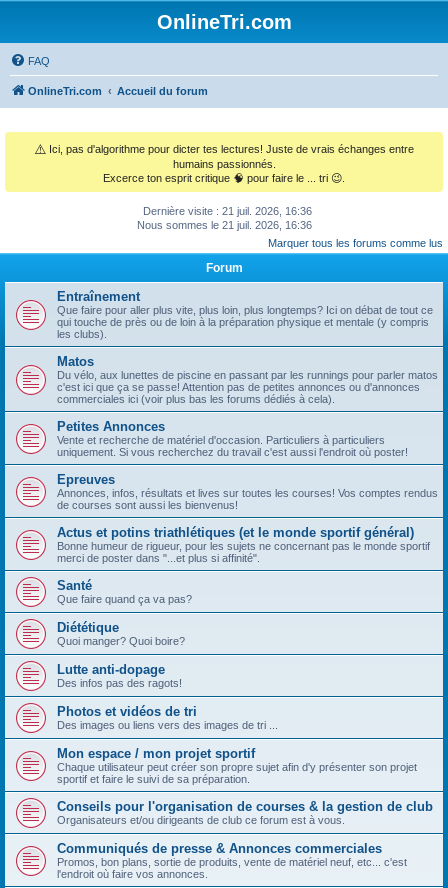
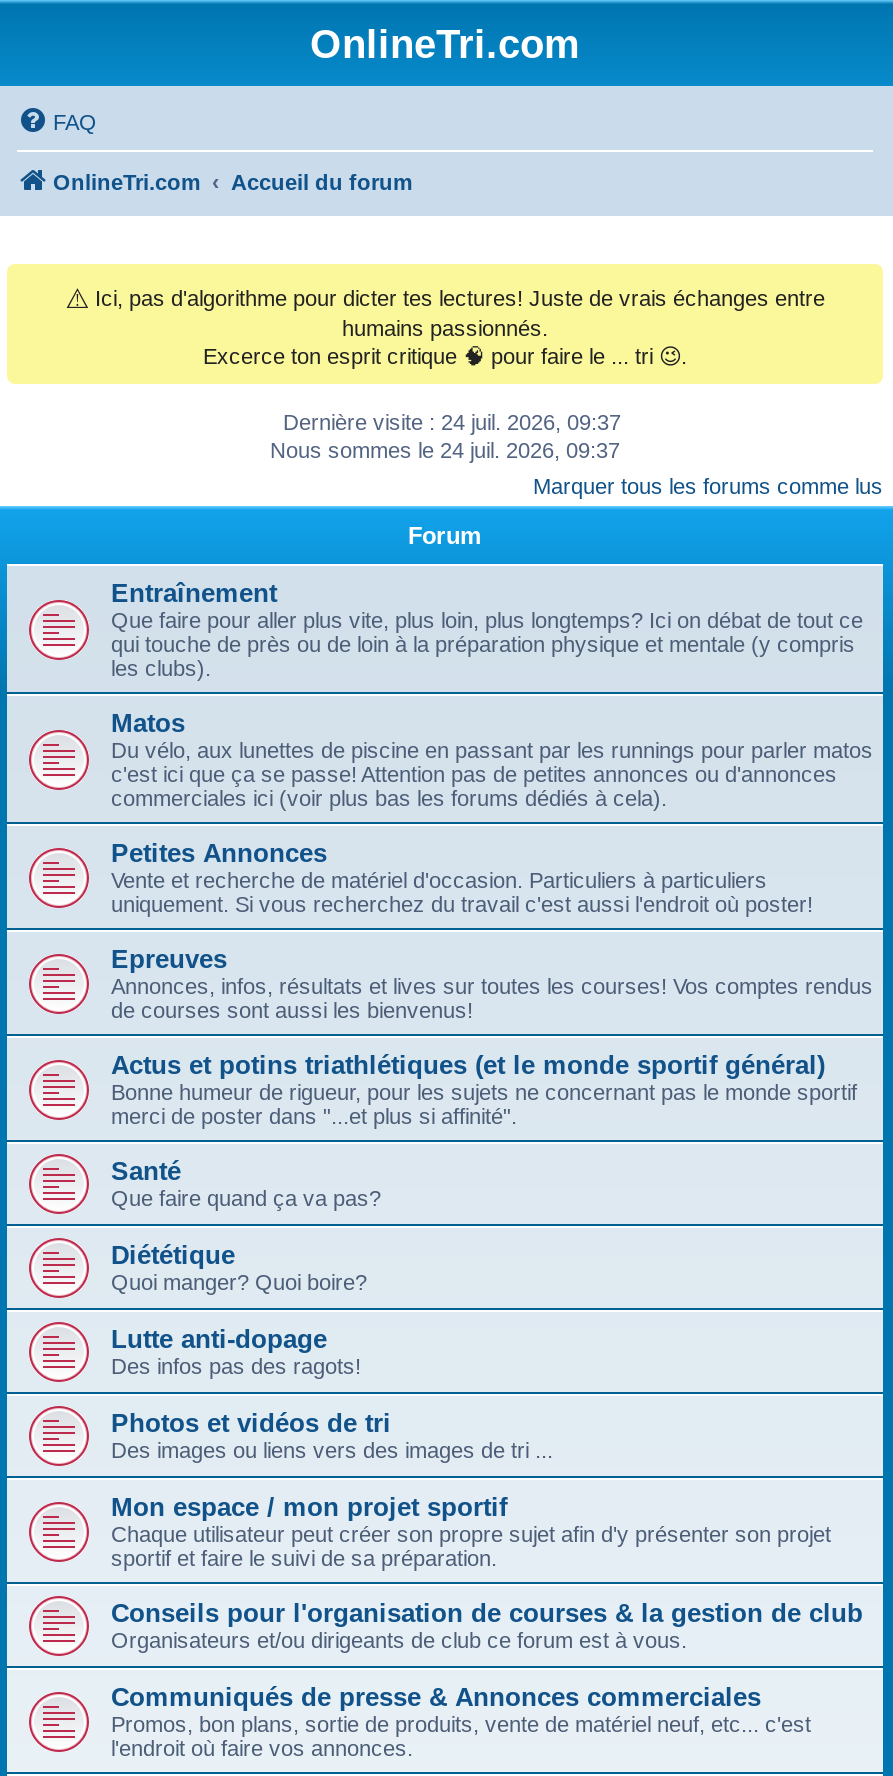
[143,205,312,217] Dernière visite : 21 juil. 2026, 16:36 -> [283,409,621,433] Dernière visite : 24 juil. 2026, 09:37
[136,219,311,231] Nous sommes le 21 juil. 2026, 16:36 -> [270,437,620,461] Nous sommes le 24 juil. 2026, 09:37

